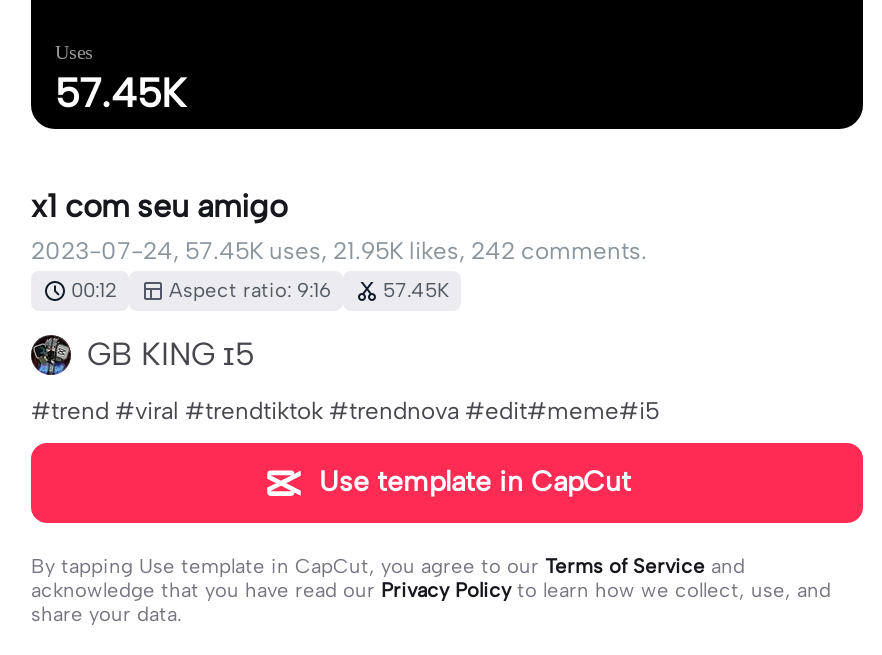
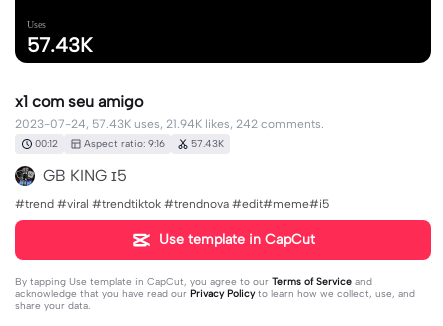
[55,70,185,118] 57.45K -> [27,33,92,57] 57.43K
[31,237,647,265] 2023-07-24, 57.45K uses, 21.95K likes, 242 comments. -> [15,117,324,131] 2023-07-24, 57.43K uses, 21.94K likes, 242 comments.
[71,277,449,303] 00:12 Aspect ratio: 9:16 57.45K -> [35,137,224,150] 00:12 Aspect ratio: 9:16 57.43K

